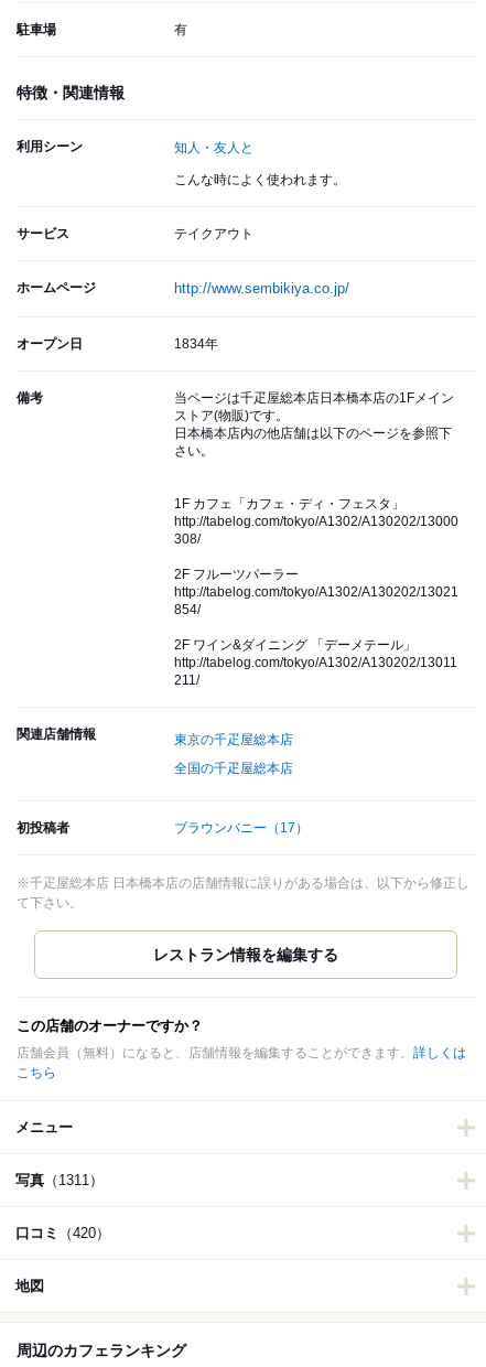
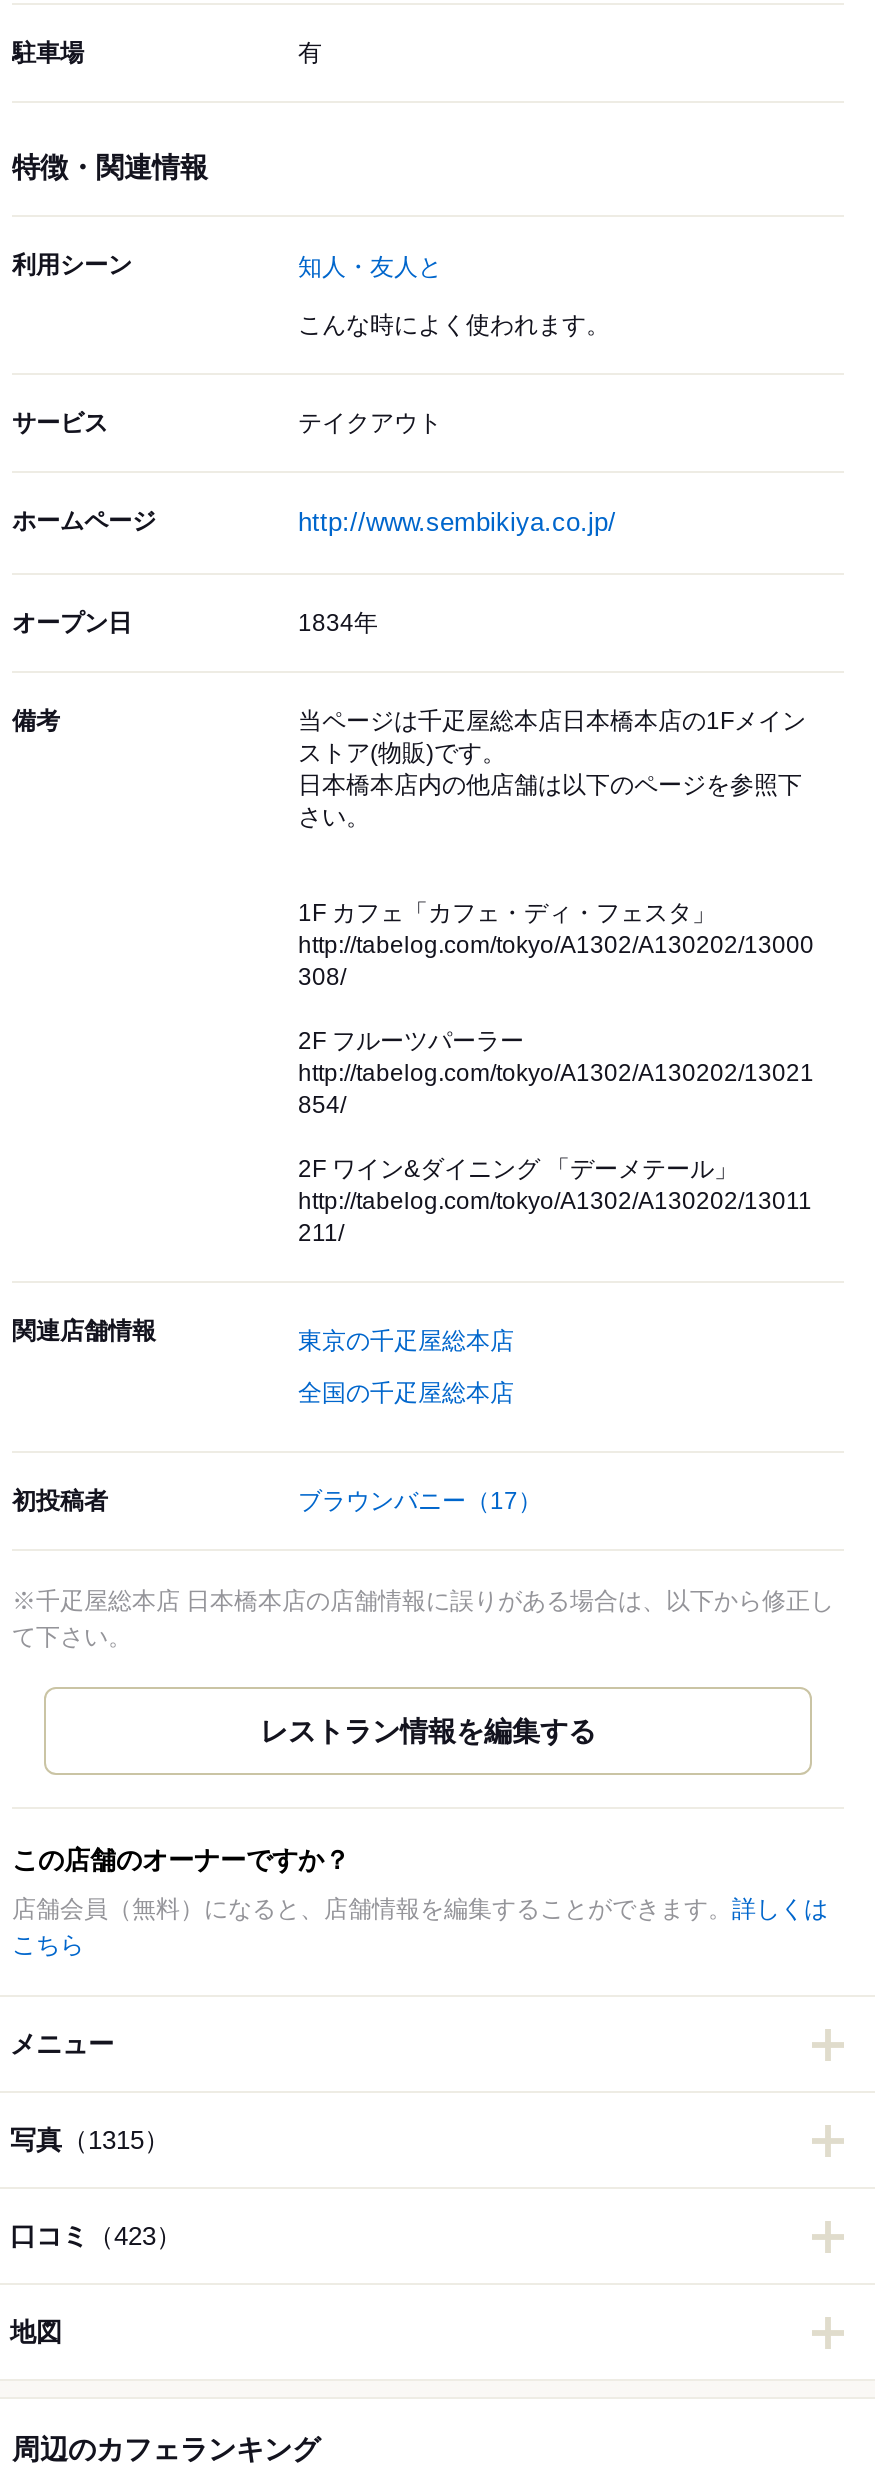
[15,1172,104,1189] 写真（1311） -> [10,2126,170,2156] 写真（1315）
[15,1225,110,1242] 口コミ（420） -> [10,2222,182,2252] 口コミ（423）

